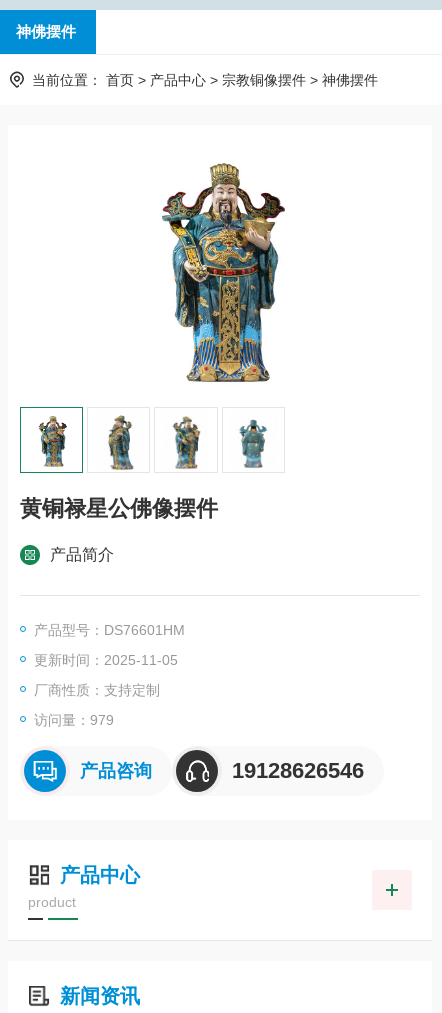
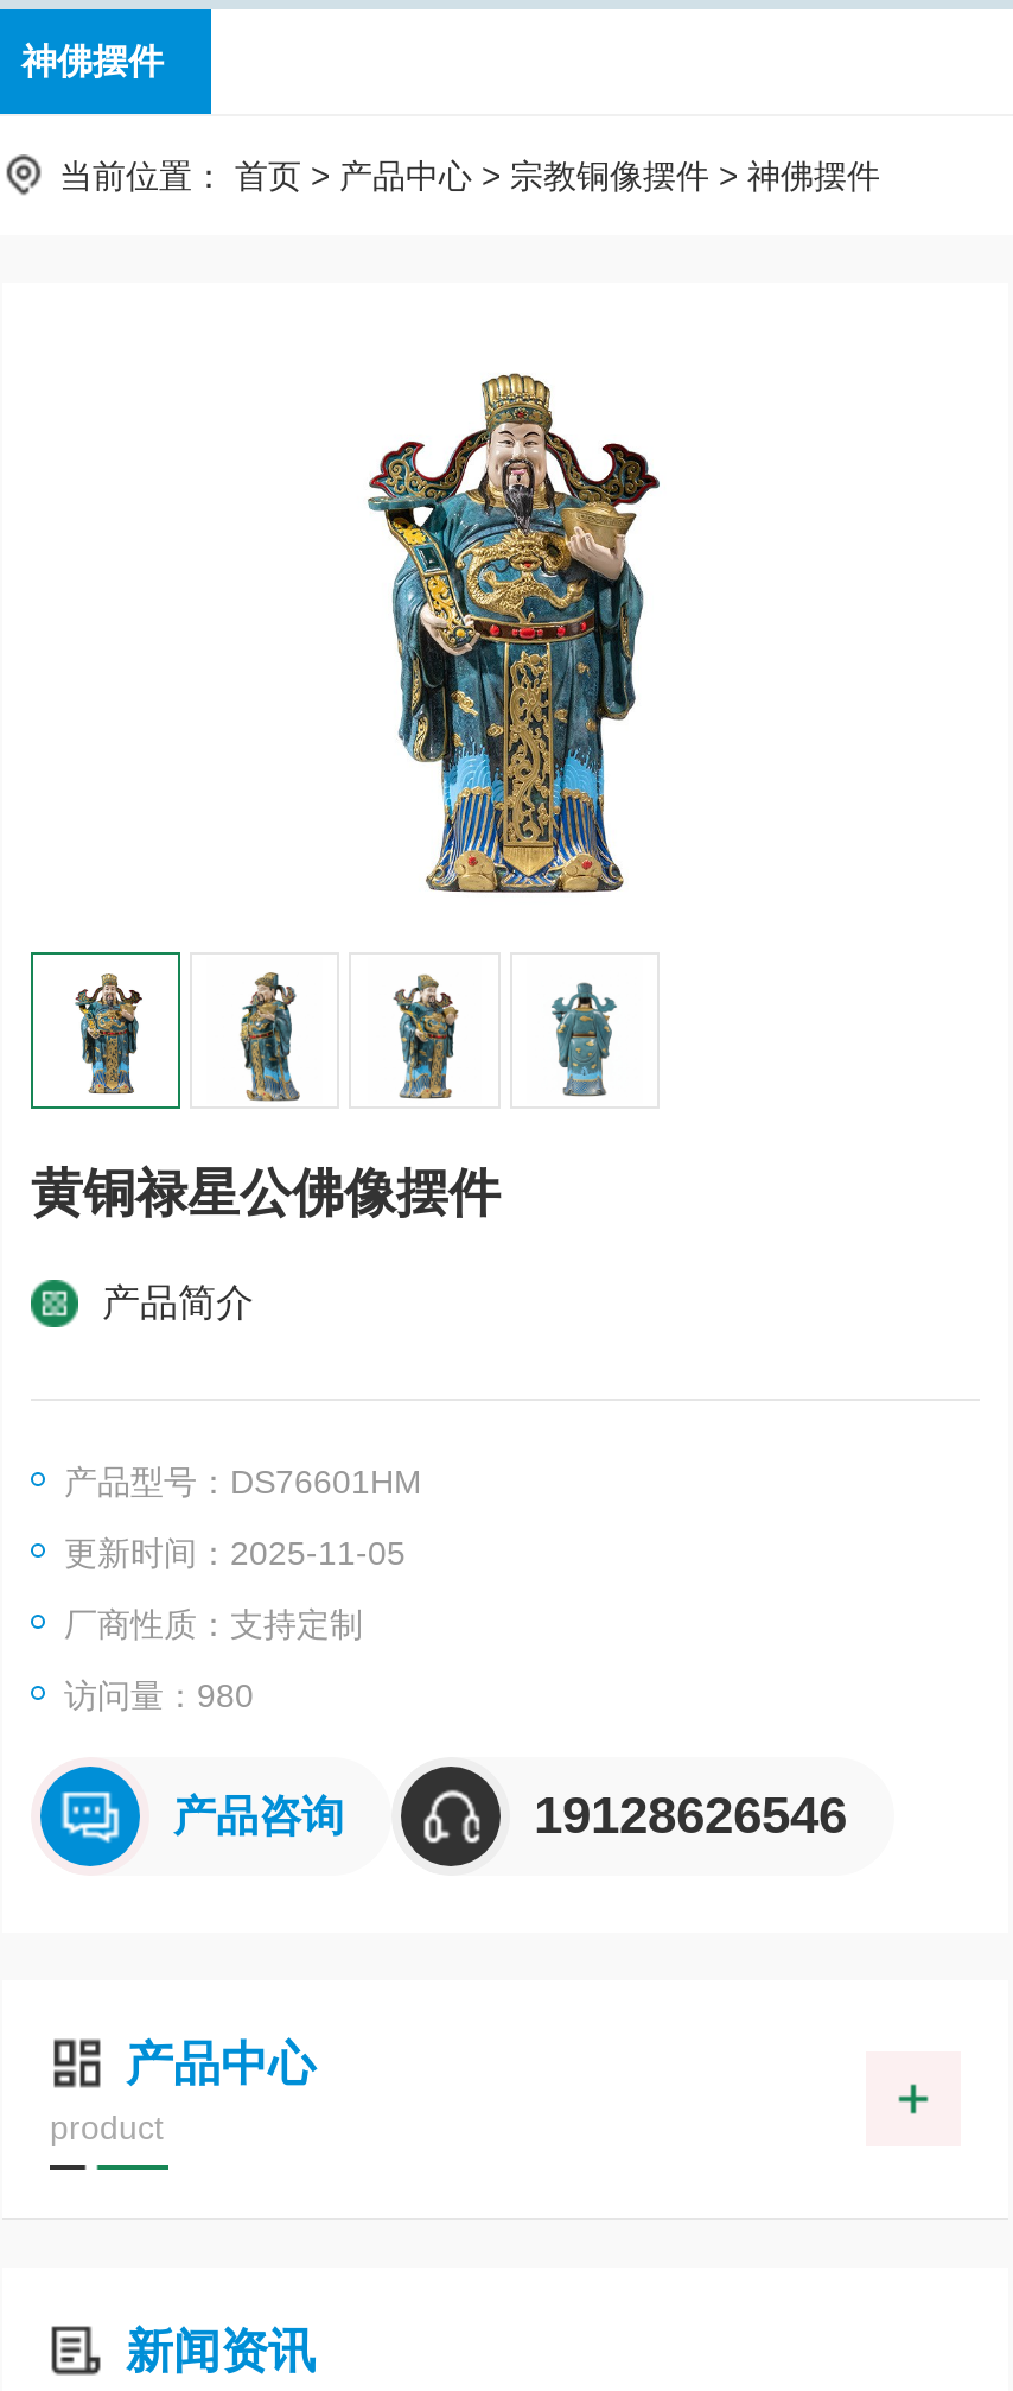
[34,712,114,728] 访问量：979 -> [64,1676,254,1714] 访问量：980

